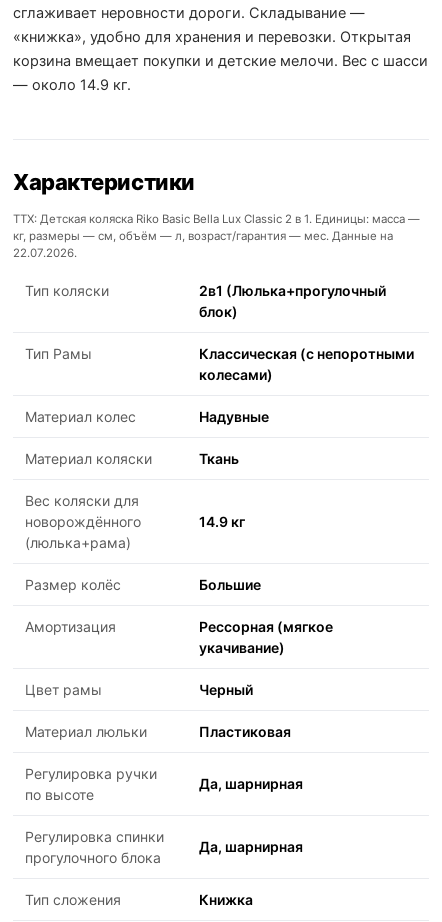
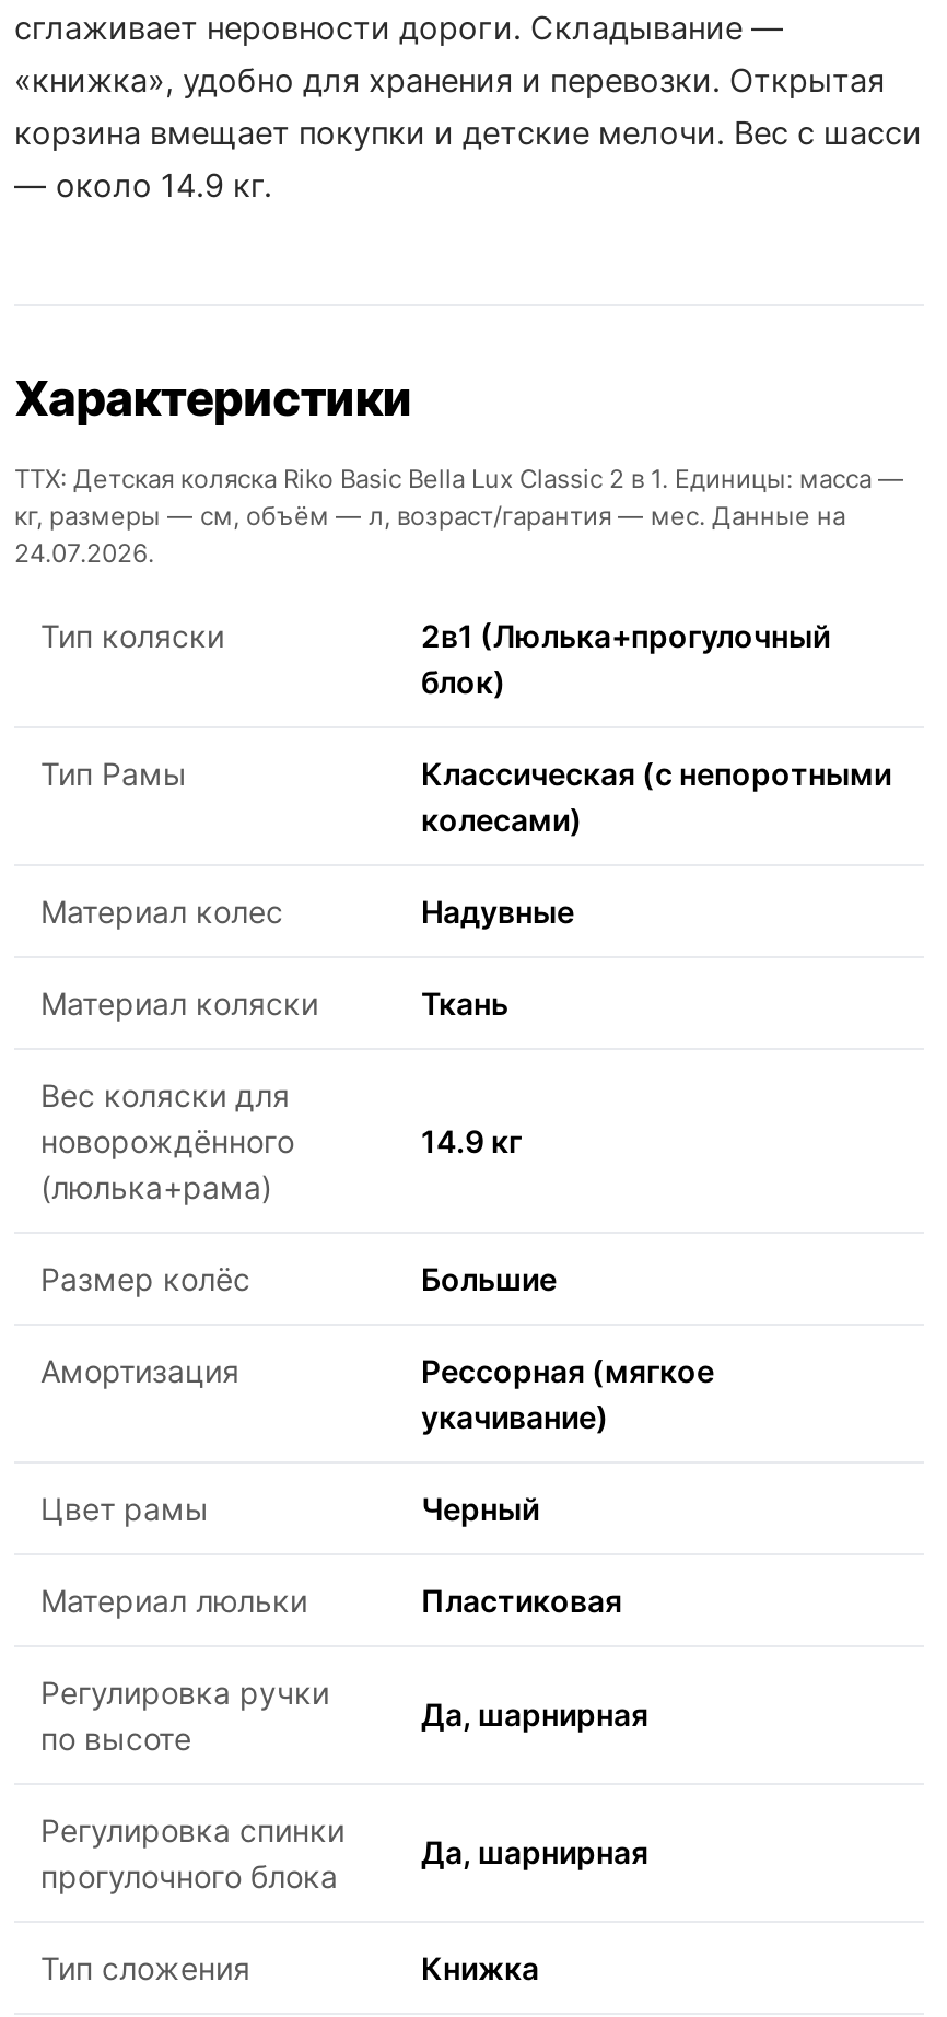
[13,246,77,260] 22.07.2026. -> [14,538,154,569] 24.07.2026.

